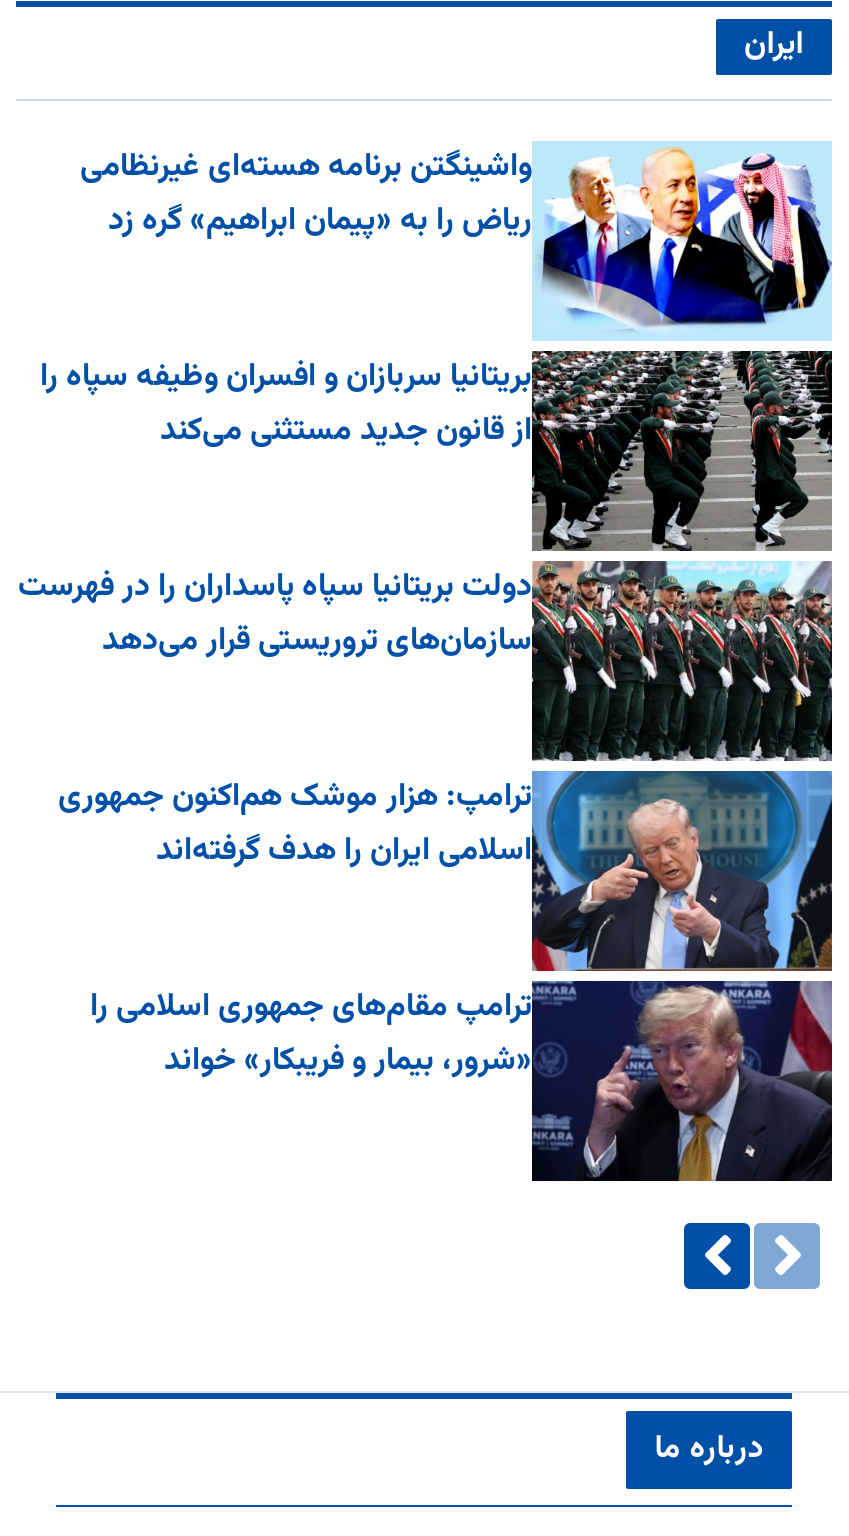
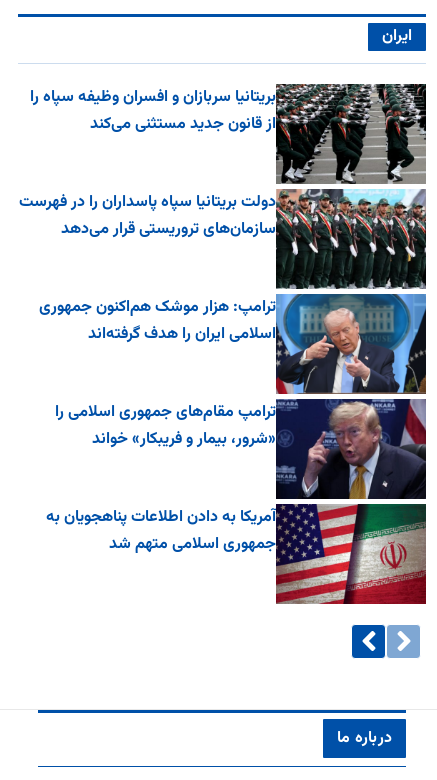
[80,141,832,341] [image] | واشینگتن برنامه هسته‌ای غیرنظامی | ریاض را به «پیمان‌ ابراهیم» گره زد -> none
moved [18,352,532,1086] -> [19,85,276,452]: بریتانیا سربازان و افسران وظیفه سپاه را | از قانون جدید مستثنی می‌کند | دولت بریتانیا سپاه پاسداران را در فهرست | سازمان‌های تروریستی قرار می‌دهد | ترامپ: هزار موشک هم‌اکنون جمهوری | اسلامی ایران را هدف گرفته‌اند | ترامپ مقام‌های جمهوری اسلامی را | «شرور، بیمار و فریبکار» خواند
none -> [46,503,427,605] [image] | آمریکا به دادن اطلاعات پناهجویان به | جمهوری اسلامی متهم شد

